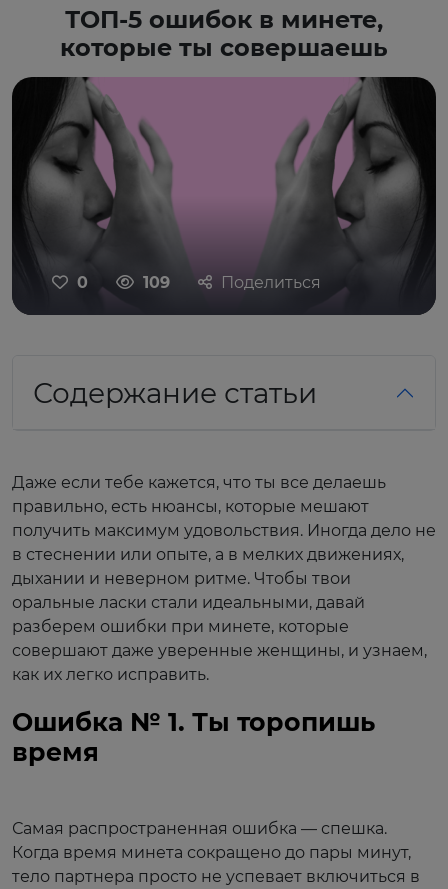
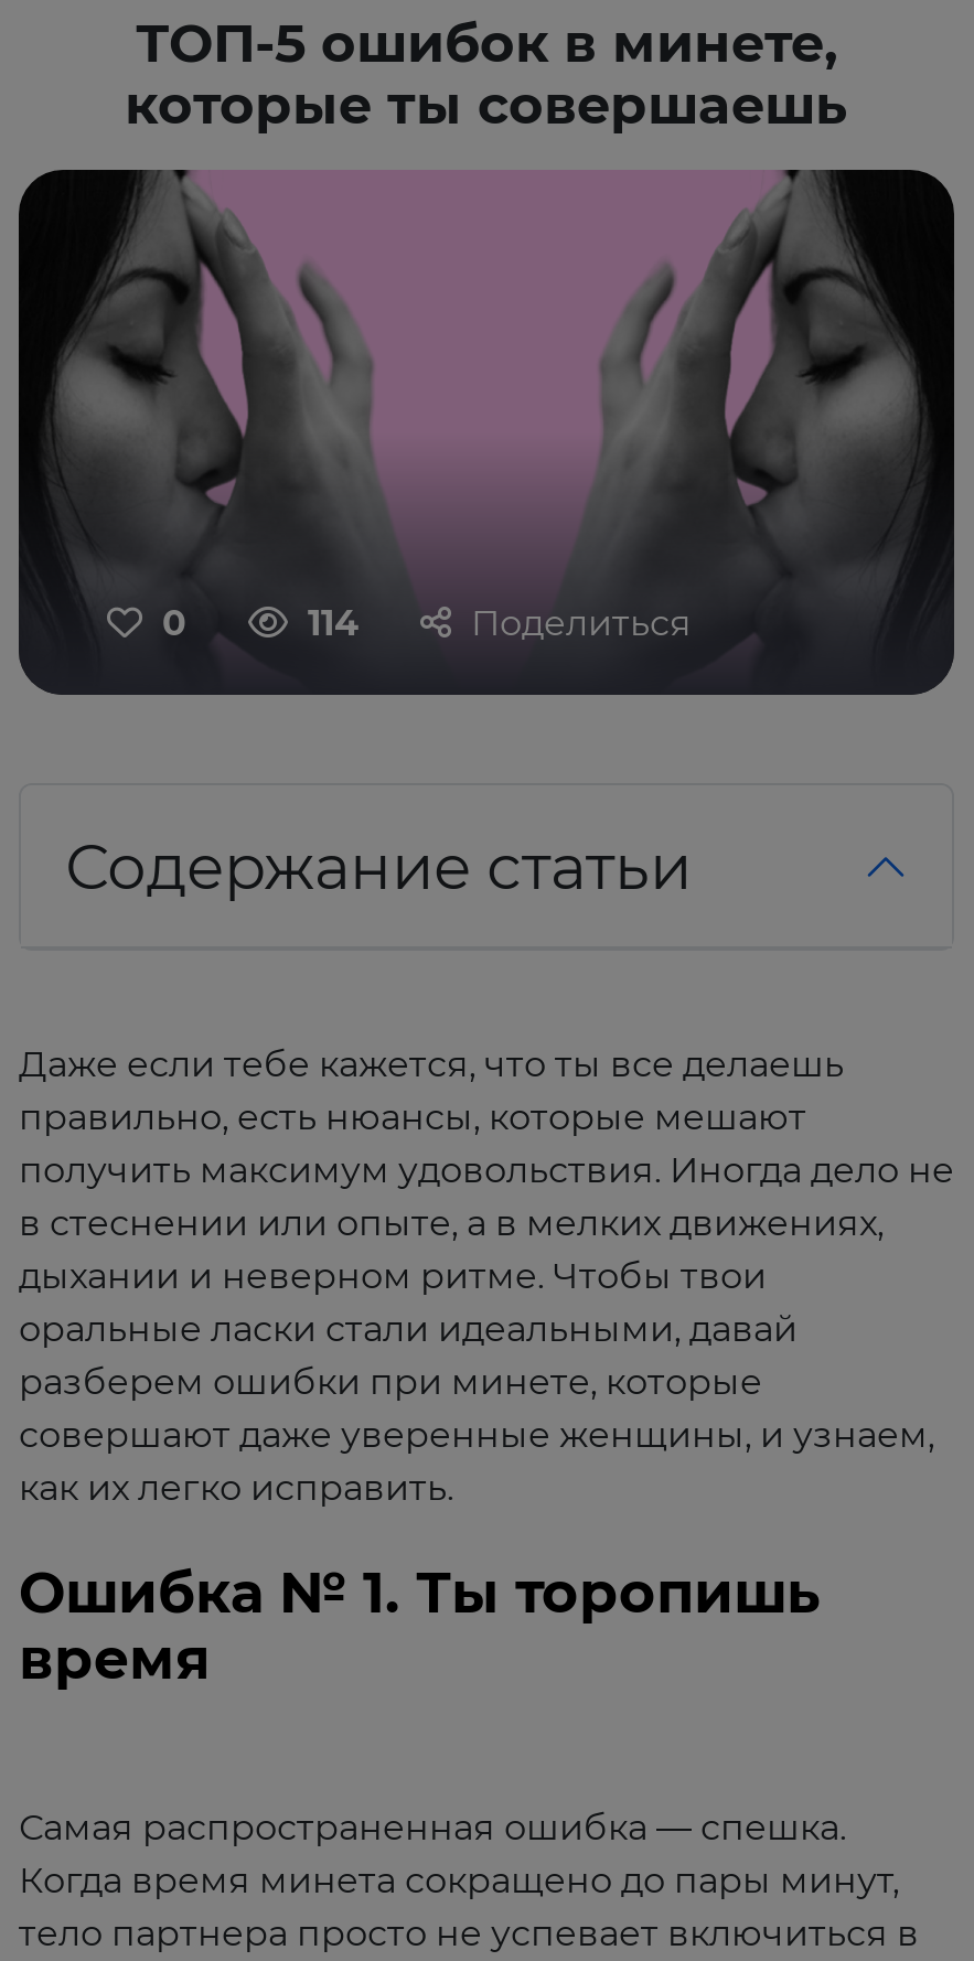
[143,273,170,292] 109 -> [308,603,358,645] 114

